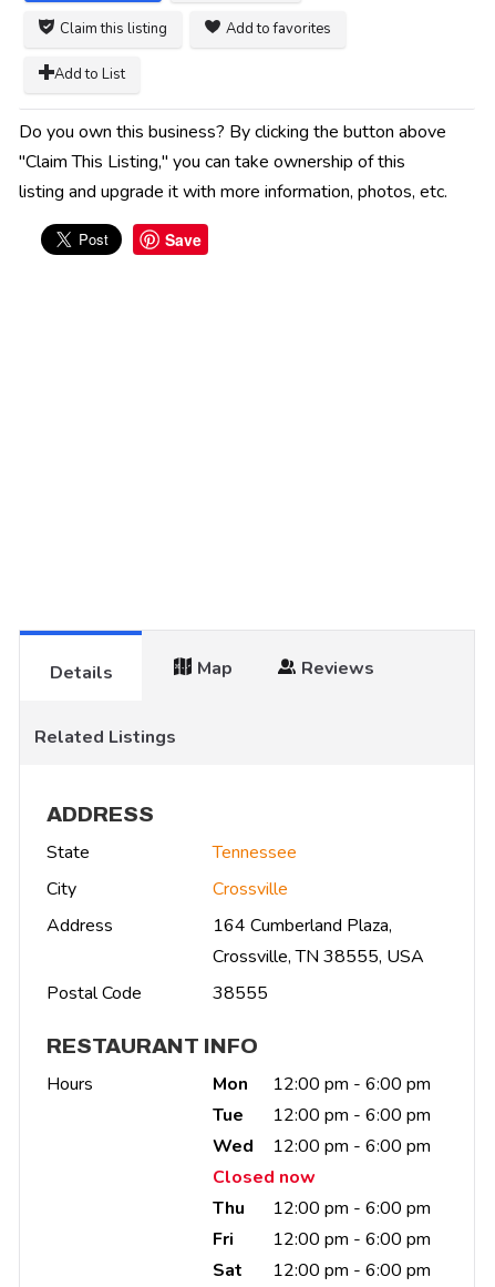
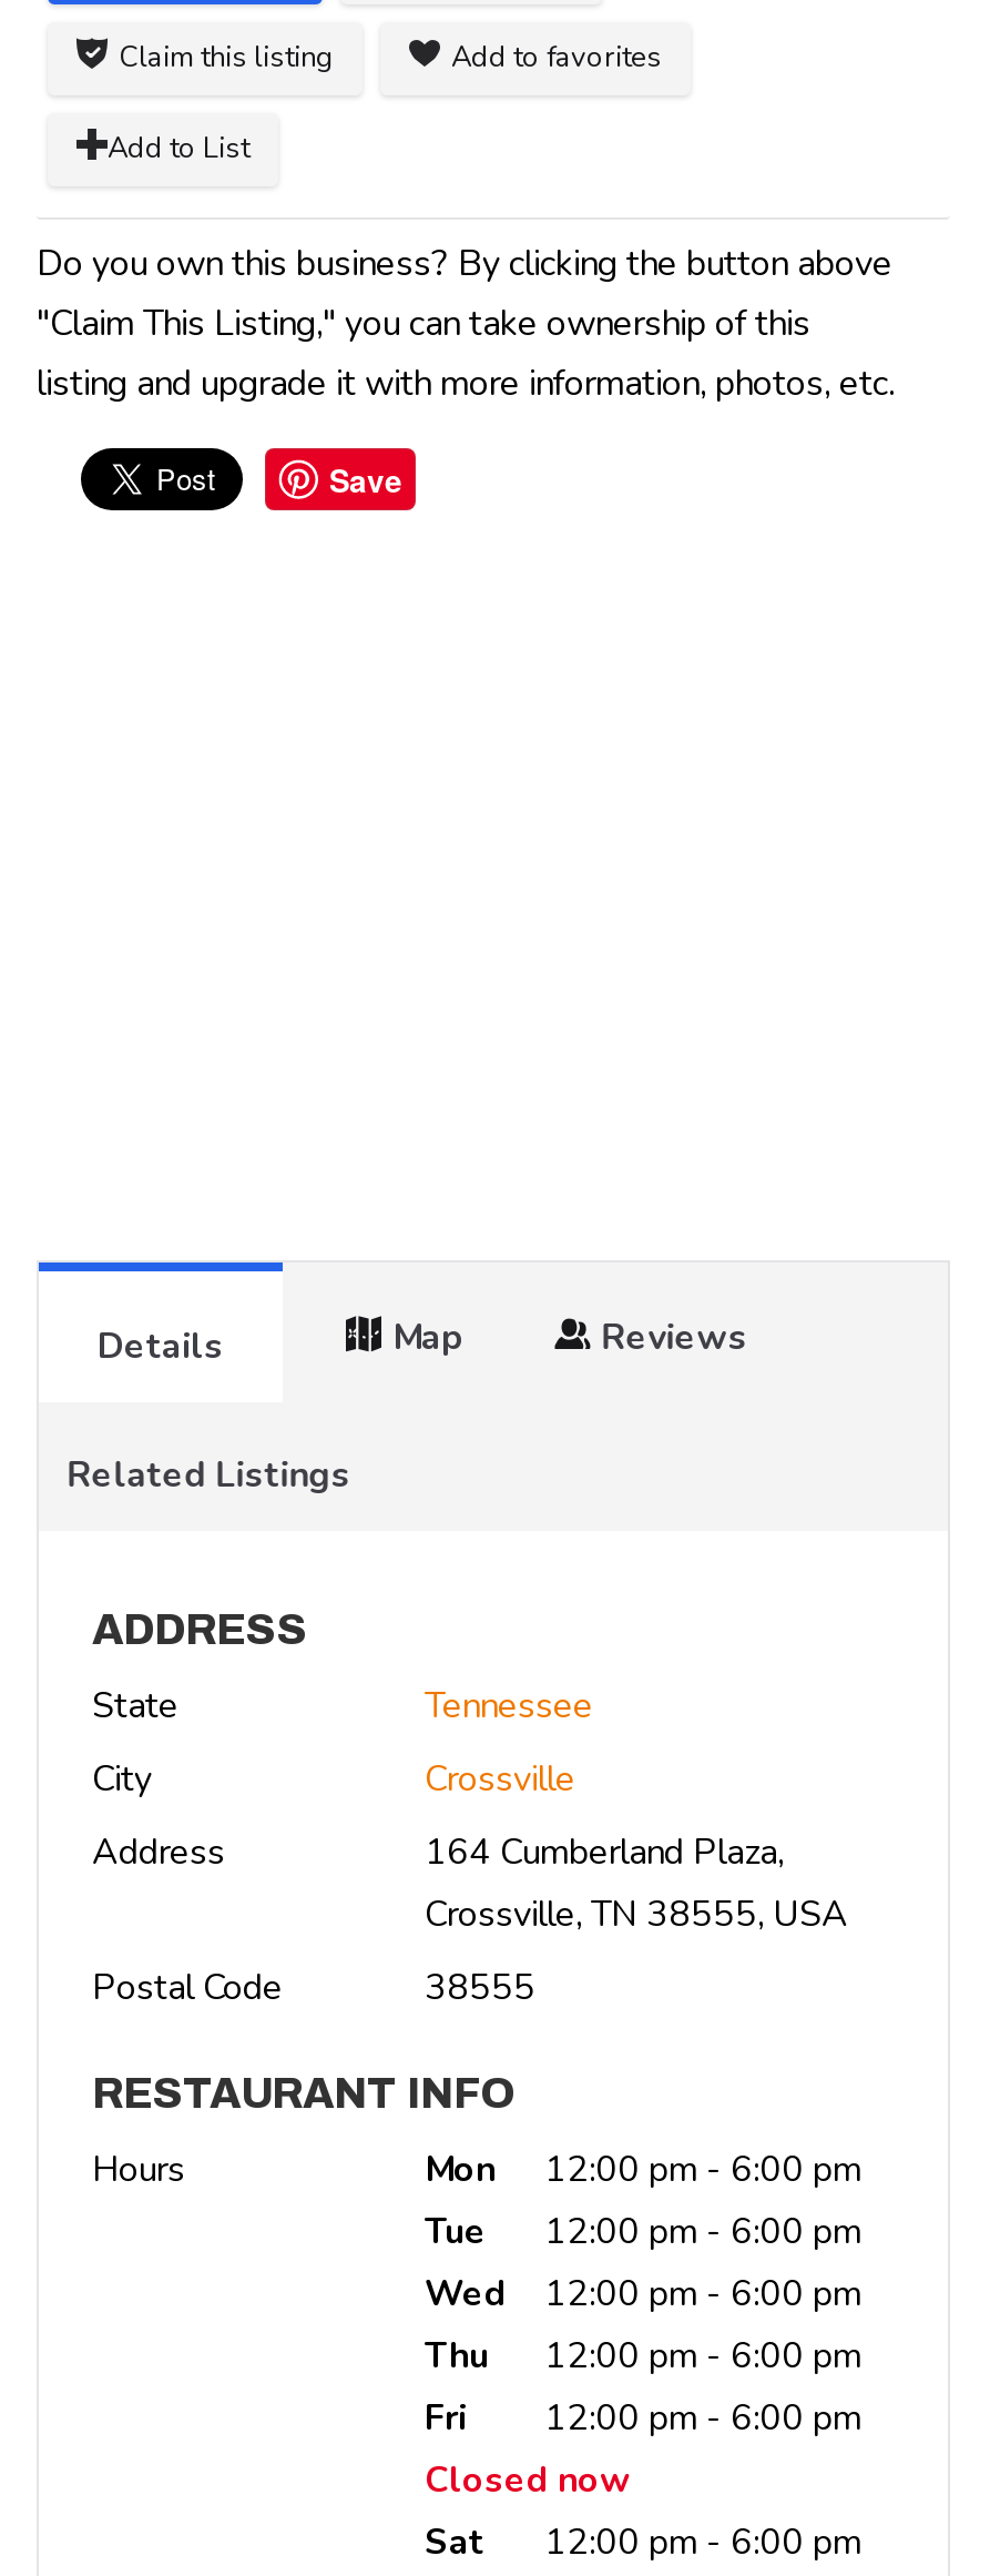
moved [213,1165,316,1189] -> [425,2455,631,2504]: Closed now
moved [213,1196,431,1251] -> [425,2331,861,2442]: Thu | 12:00 pm - 6:00 pm | Fri | 12:00 pm - 6:00 pm

